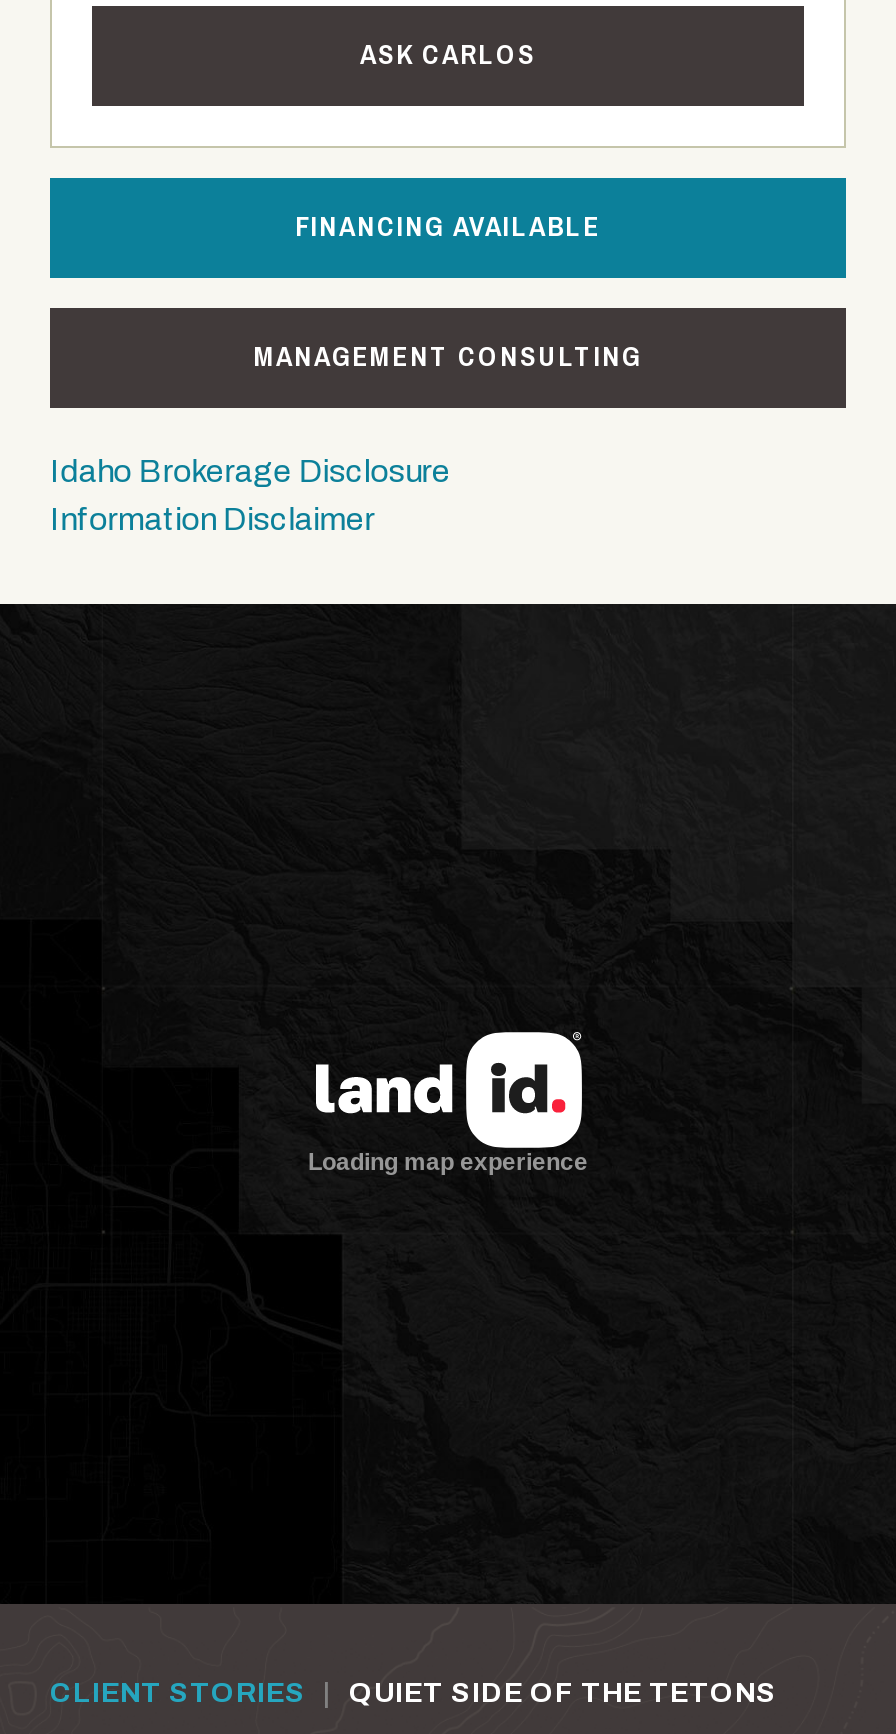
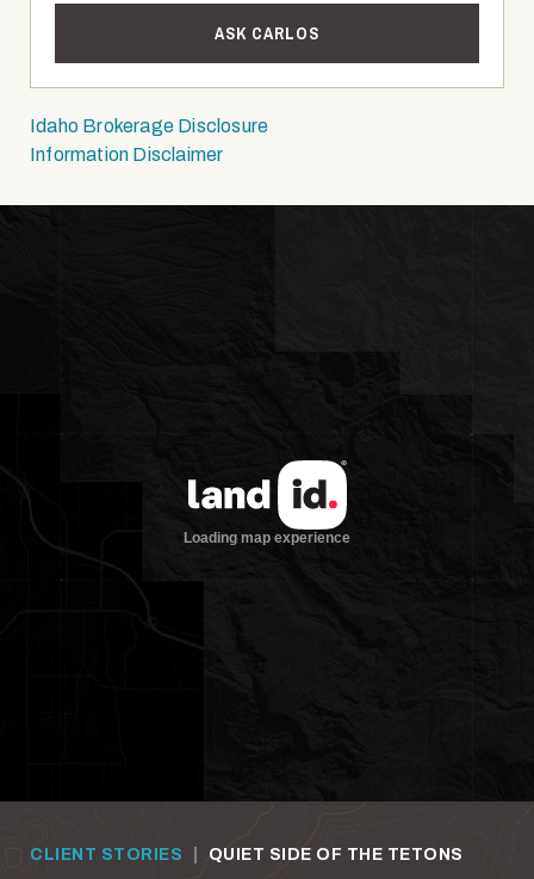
[295,209,601,245] FINANCING AVAILABLE -> none
[254,339,642,375] MANAGEMENT CONSULTING -> none

